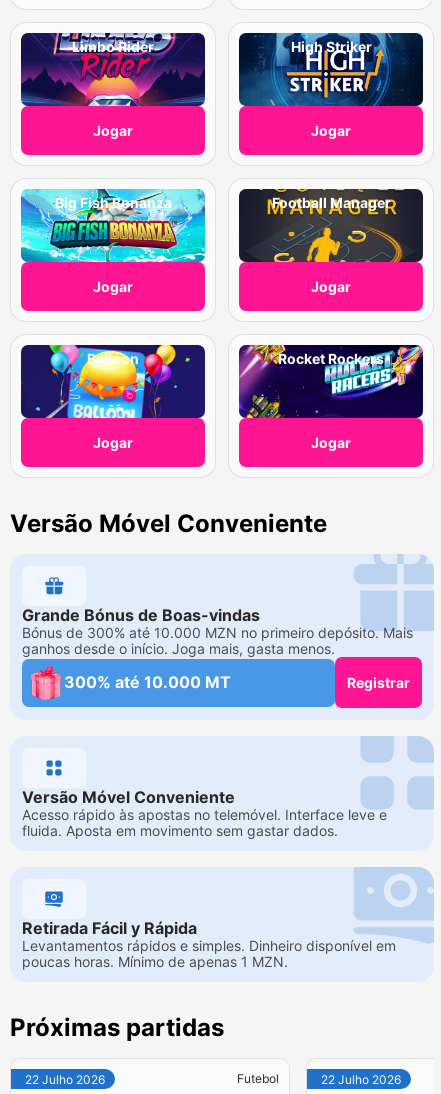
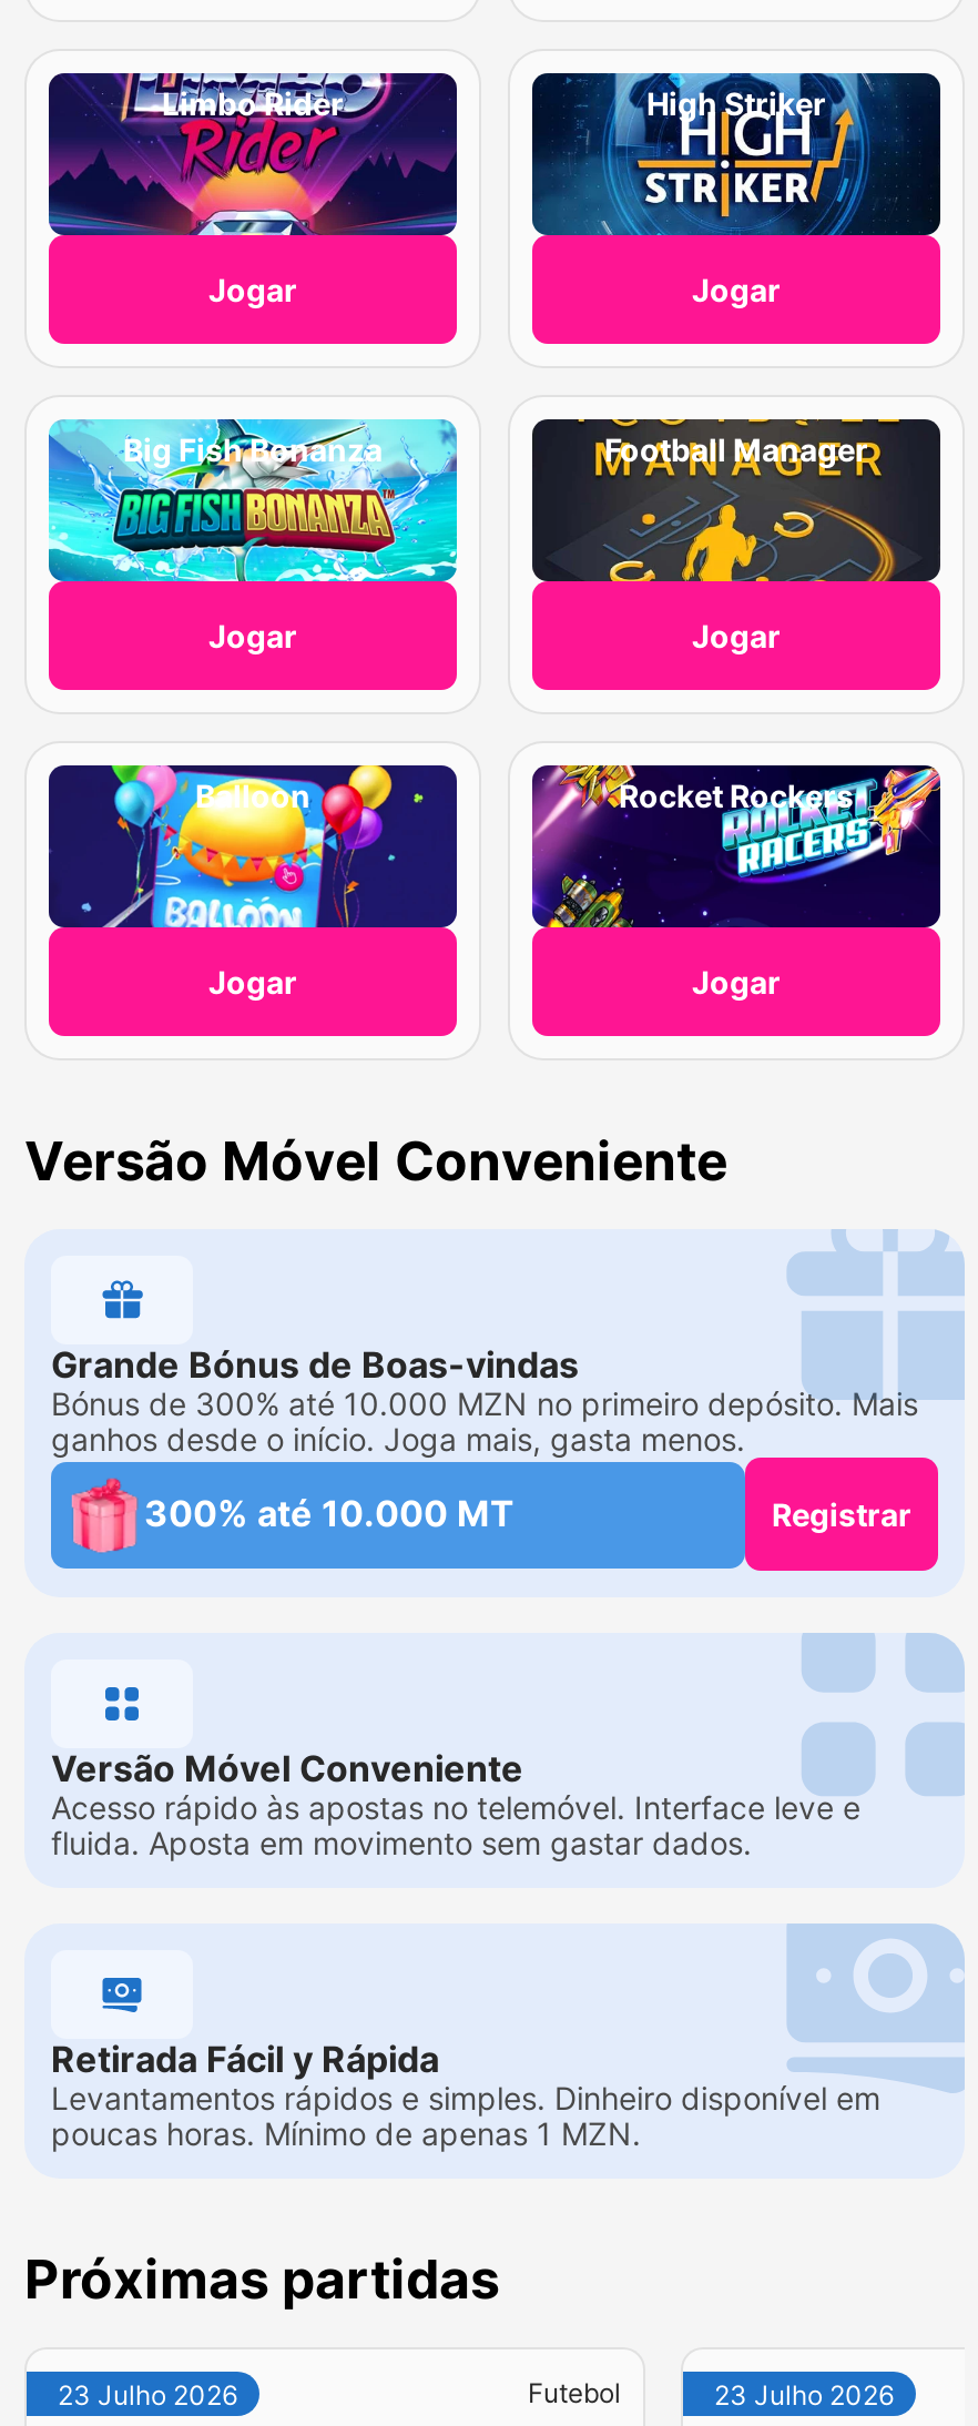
[25,1072,105,1087] 22 Julho 2026 -> [58,2378,237,2412] 23 Julho 2026
[321,1072,401,1087] 22 Julho 2026 -> [714,2378,894,2412] 23 Julho 2026

